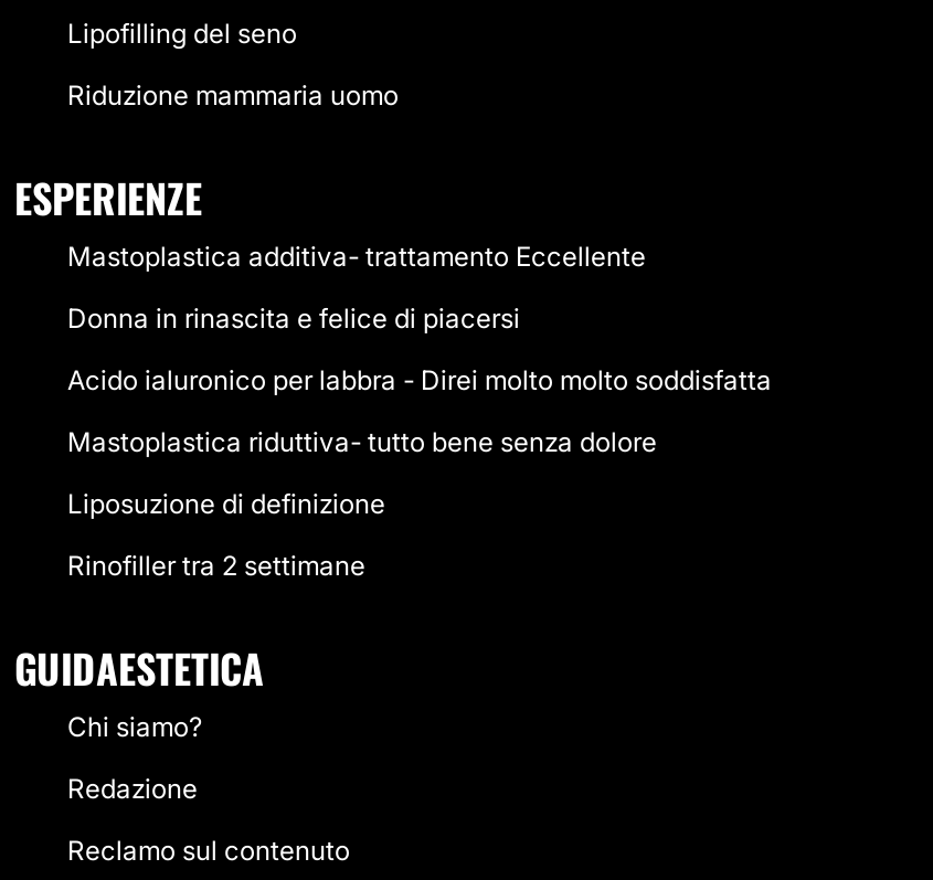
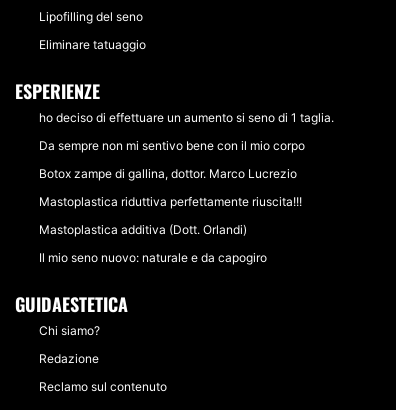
[67,78,399,112] Riduzione mammaria uomo -> [39,37,146,52] Eliminare tatuaggio
[67,240,646,273] Mastoplastica additiva- trattamento Eccellente -> [39,110,334,125] ho deciso di effettuare un aumento si seno di 1 taglia.
[67,301,520,335] Donna in rinascita e felice di piacersi -> [39,138,305,153] Da sempre non mi sentivo bene con il mio corpo
[67,363,772,396] Acido ialuronico per labbra - Direi molto molto soddisfatta -> [39,166,297,181] Botox zampe di gallina, dottor. Marco Lucrezio
[67,425,657,458] Mastoplastica riduttiva- tutto bene senza dolore -> [39,194,302,209] Mastoplastica riduttiva perfettamente riuscita!!!
[67,487,385,520] Liposuzione di definizione -> [39,222,247,237] Mastoplastica additiva (Dott. Orlandi)
[67,549,365,582] Rinofiller tra 2 settimane -> [39,250,267,265] Il mio seno nuovo: naturale e da capogiro

